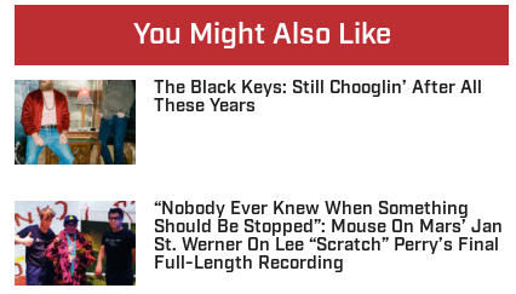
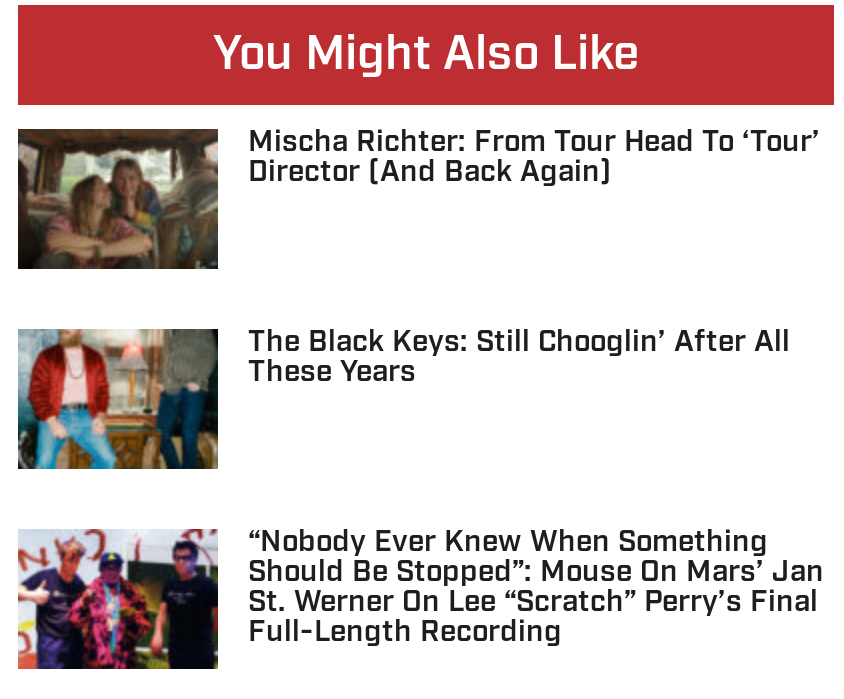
none -> [16,122,820,271] [image] | Mischa Richter: From Tour Head To ‘Tour’ | Director (and Back Again)

